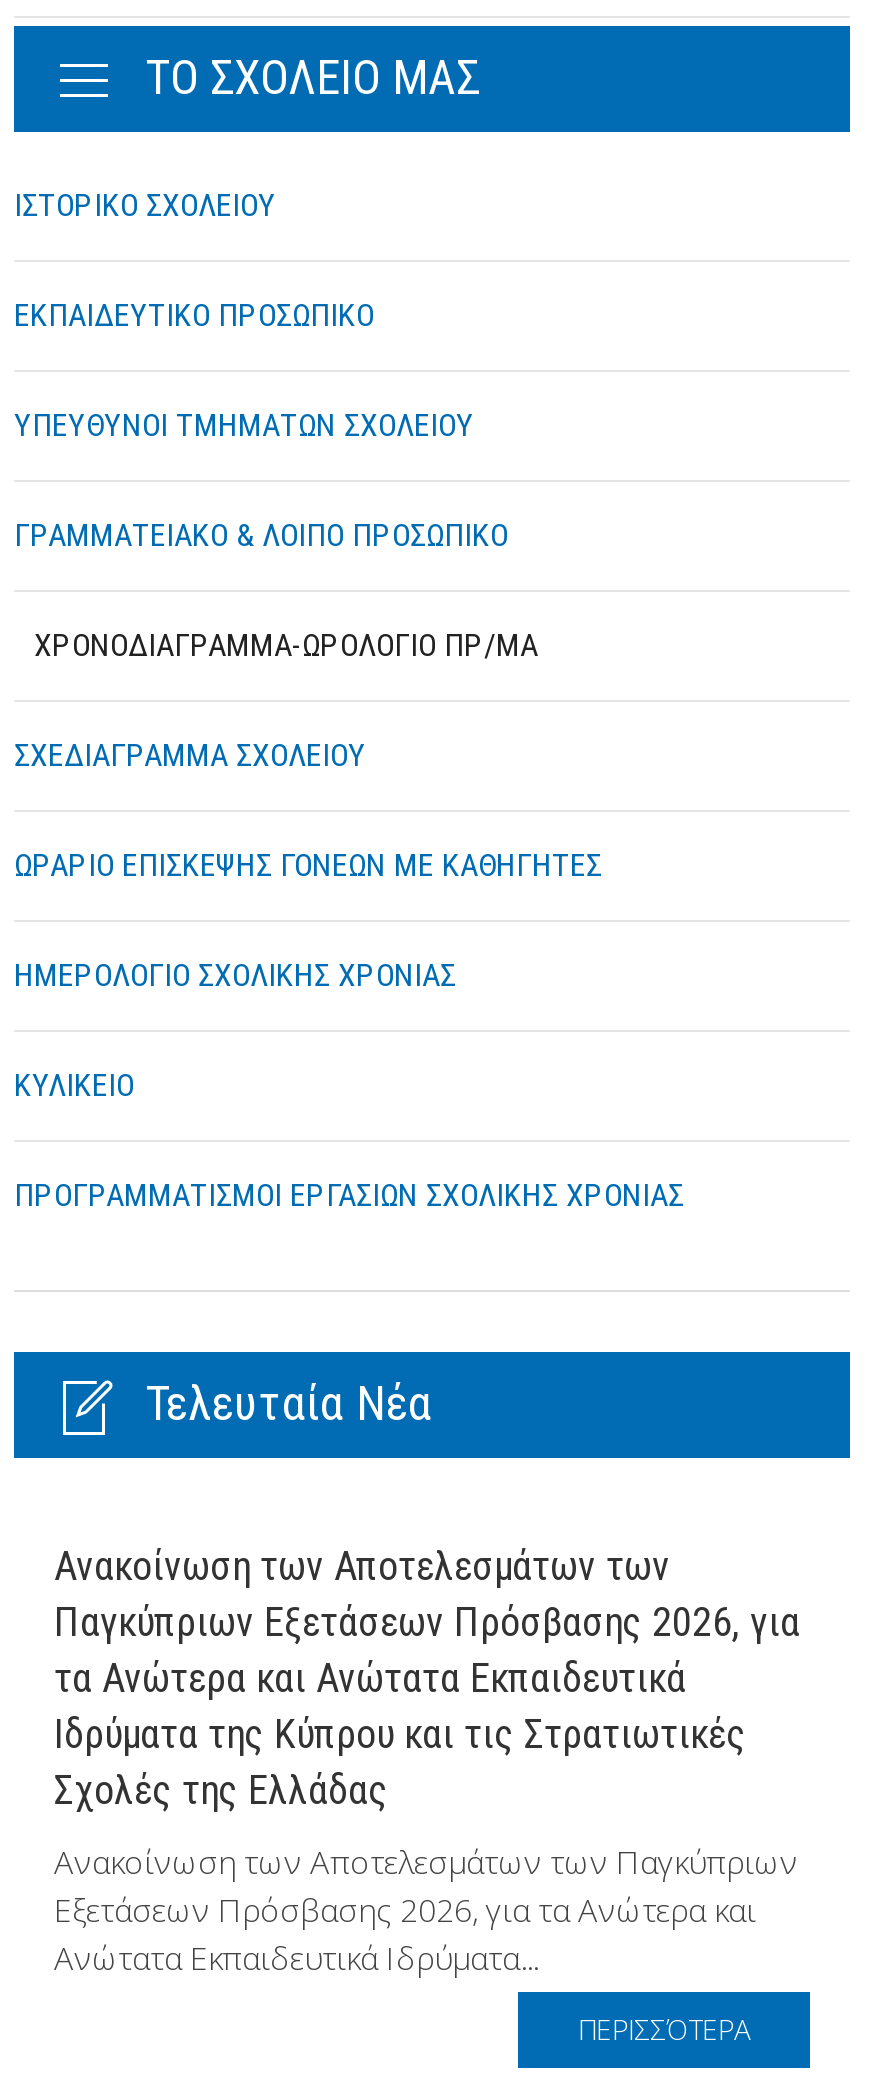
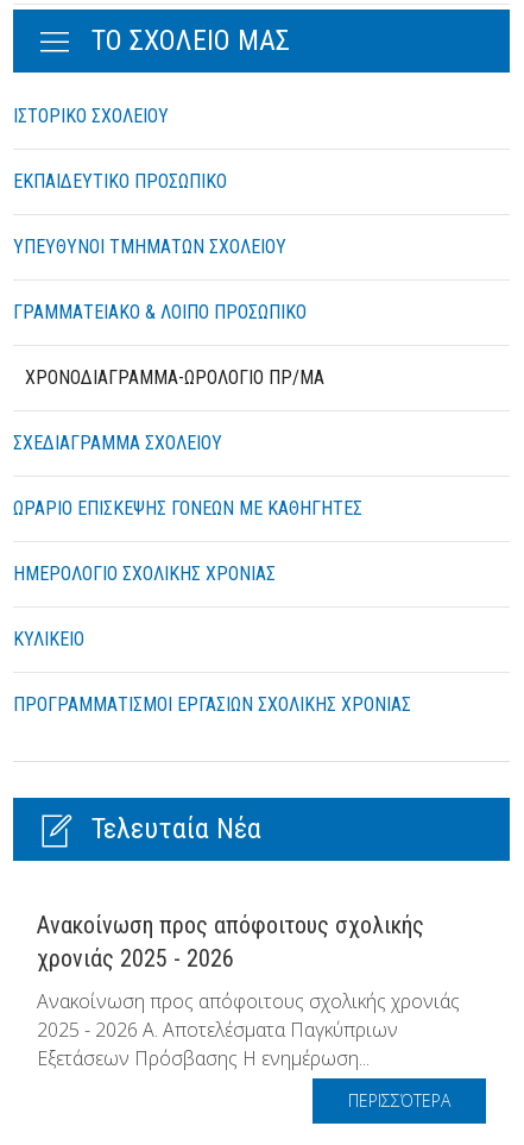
[54,1542,800,1814] Ανακοίνωση των Αποτελεσμάτων των | Παγκύπριων Εξετάσεων Πρόσβασης 2026, για | τα Ανώτερα και Ανώτατα Εκπαιδευτικά | Ιδρύματα της Κύπρου και τις Στρατιωτικές | Σχολές της Ελλάδας -> [37,911,424,973] Ανακοίνωση προς απόφοιτους σχολικής | χρονιάς 2025 - 2026
[54,1840,798,1980] Ανακοίνωση των Αποτελεσμάτων των Παγκύπριων | Εξετάσεων Πρόσβασης 2026, για τα Ανώτερα και | Ανώτατα Εκπαιδευτικά Ιδρύματα... -> [37,988,460,1071] Ανακοίνωση προς απόφοιτους σχολικής χρονιάς | 2025 - 2026 Α. Αποτελέσματα Παγκύπριων | Εξετάσεων Πρόσβασης Η ενημέρωση...

